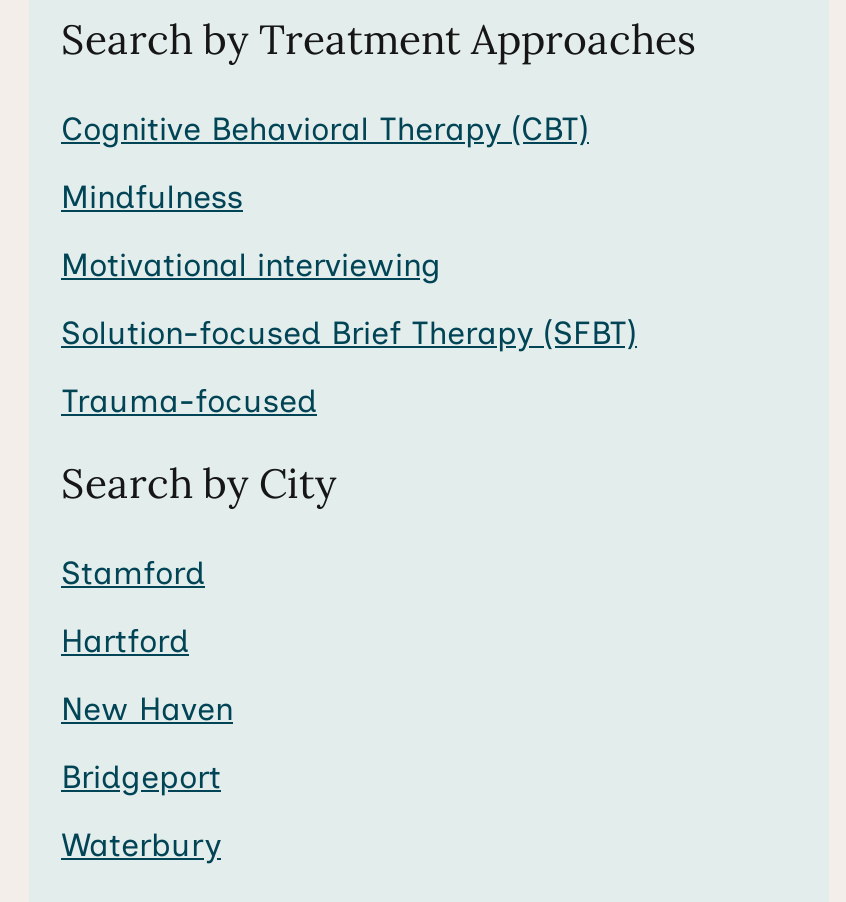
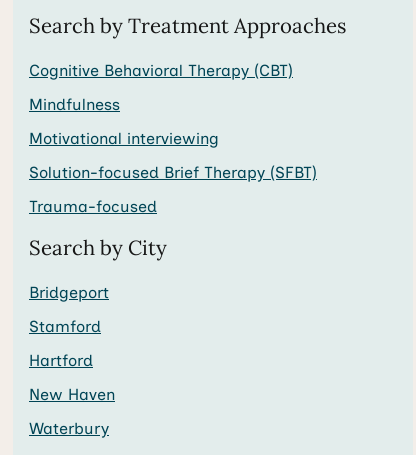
moved [61,554,233,728] -> [29,317,115,404]: Stamford | Hartford | New Haven
moved [61,758,221,796] -> [29,283,109,302]: Bridgeport

